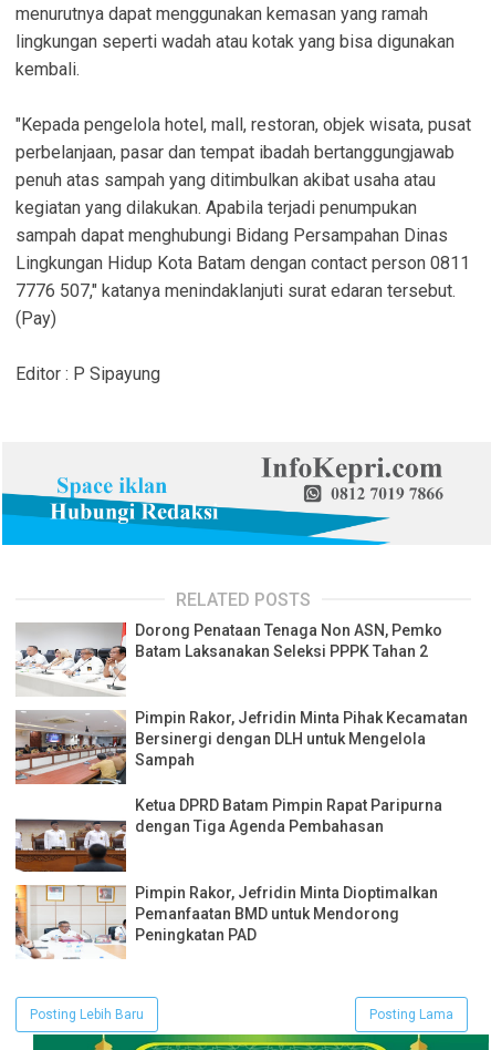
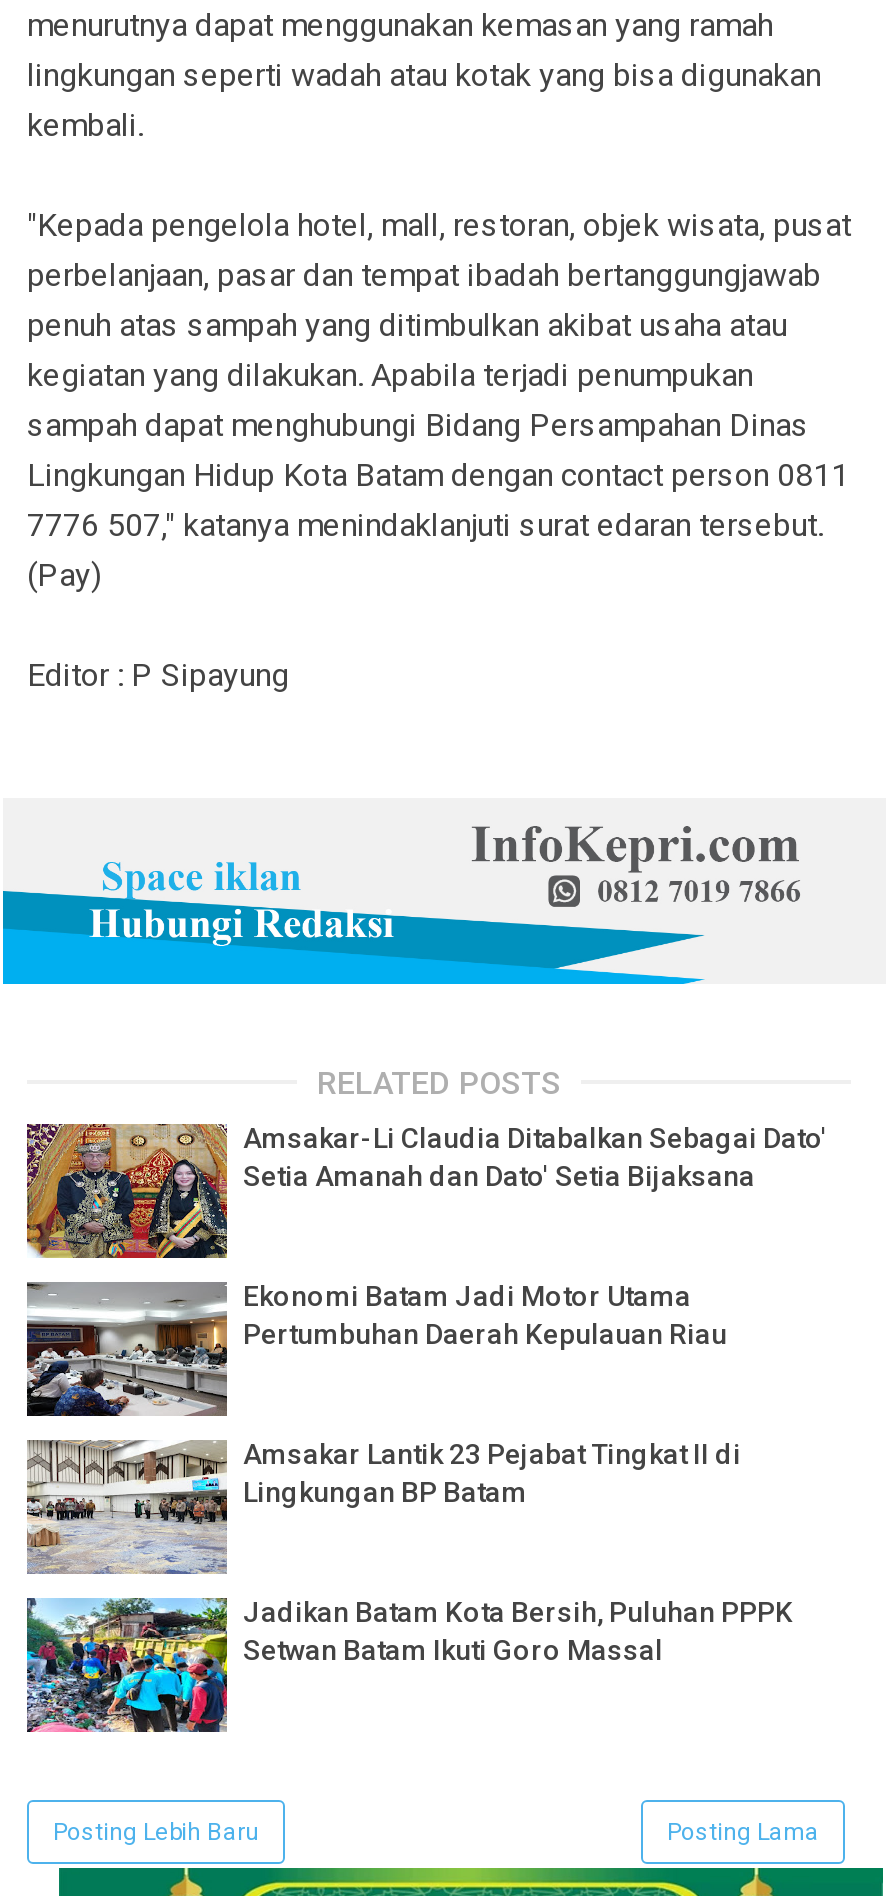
[15,622,442,697] [image] | Dorong Penataan Tenaga Non ASN, Pemko | Batam Laksanakan Seleksi PPPK Tahan 2 -> [25,1122,827,1260] [image] | Amsakar-Li Claudia Ditabalkan Sebagai Dato' | Setia Amanah dan Dato' Setia Bijaksana
[14,709,468,785] [image] | Pimpin Rakor, Jefridin Minta Pihak Kecamatan | Bersinergi dengan DLH untuk Mengelola | Sampah -> [25,1280,727,1418] [image] | Ekonomi Batam Jadi Motor Utama | Pertumbuhan Daerah Kepulauan Riau
[15,797,442,873] [image] | Ketua DPRD Batam Pimpin Rapat Paripurna | dengan Tiga Agenda Pembahasan -> [25,1438,741,1576] [image] | Amsakar Lantik 23 Pejabat Tingkat II di | Lingkungan BP Batam
[14,884,438,959] [image] | Pimpin Rakor, Jefridin Minta Dioptimalkan | Pemanfaatan BMD untuk Mendorong | Peningkatan PAD -> [25,1596,793,1734] [image] | Jadikan Batam Kota Bersih, Puluhan PPPK | Setwan Batam Ikuti Goro Massal

